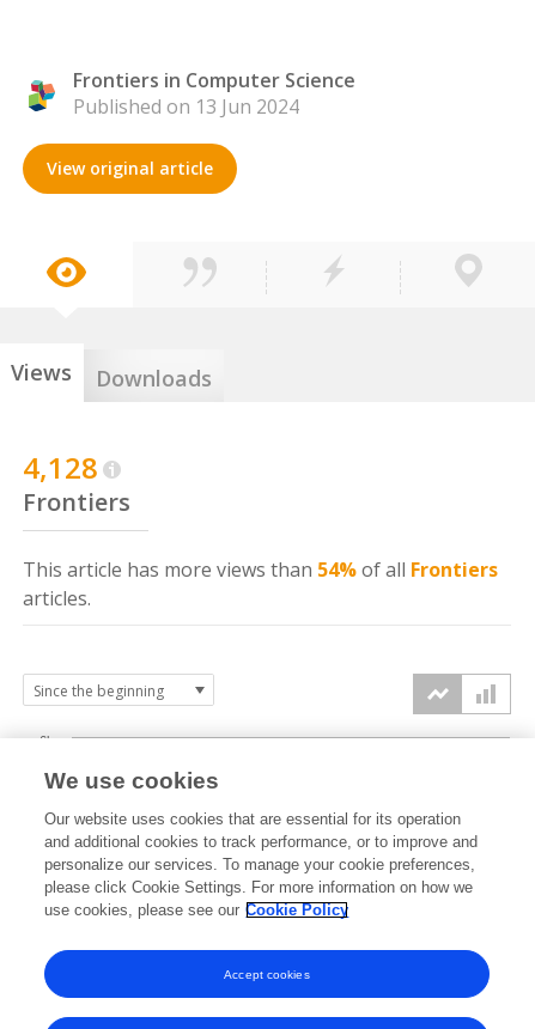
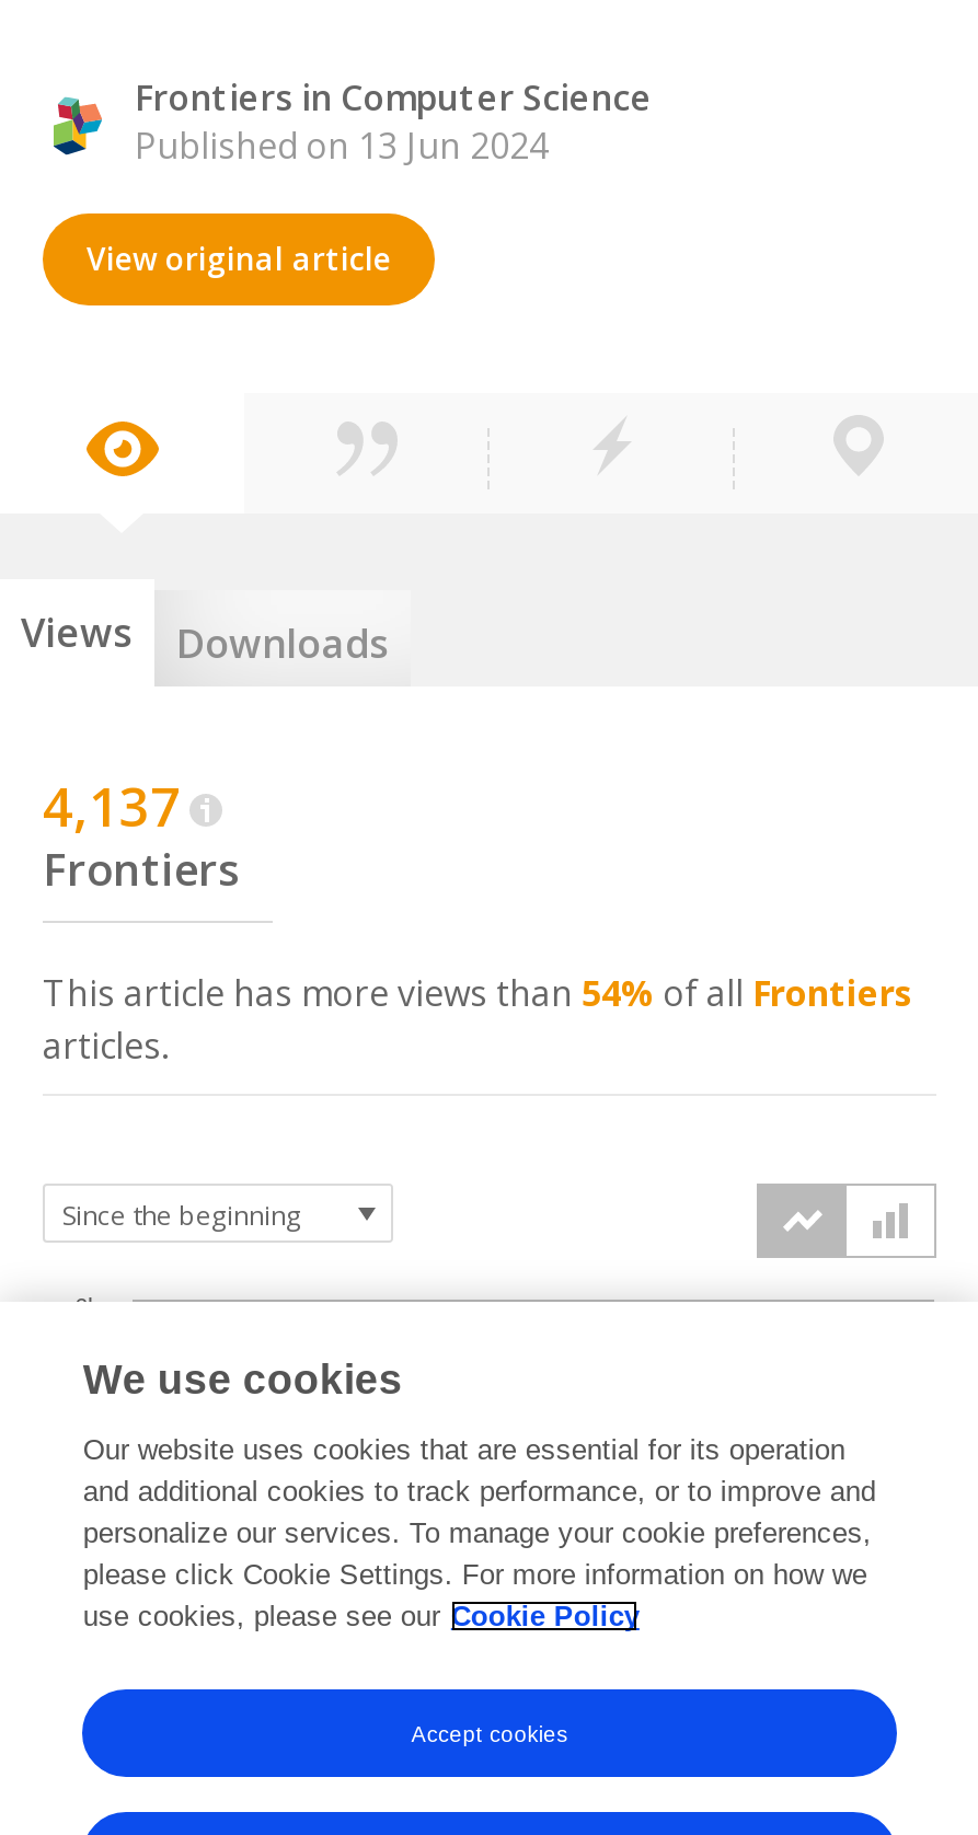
[23,447,98,487] 4,128 -> [43,770,181,842] 4,137

